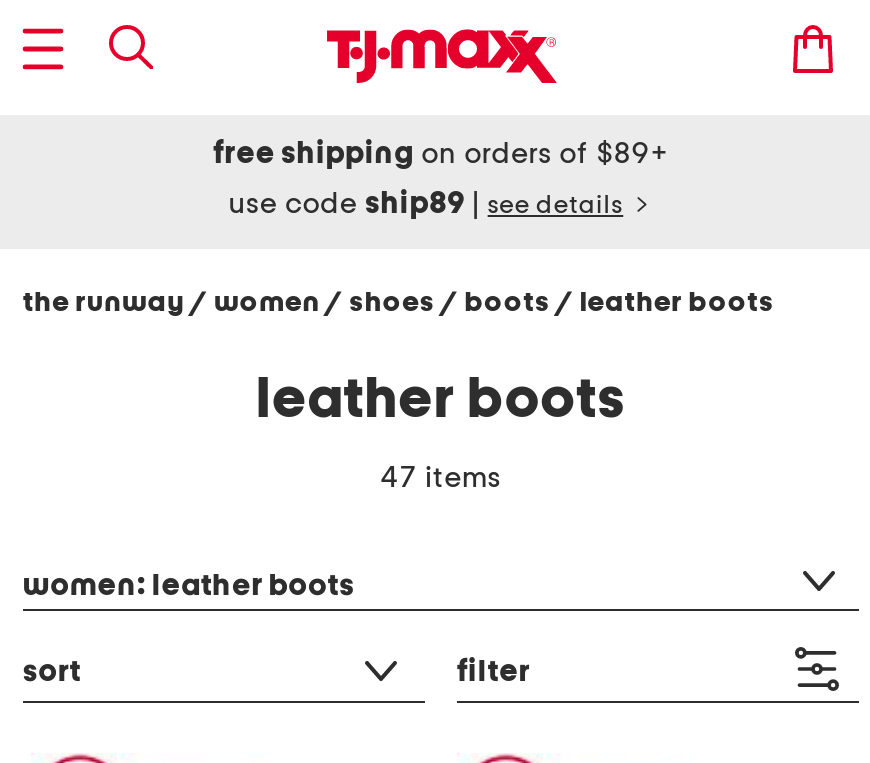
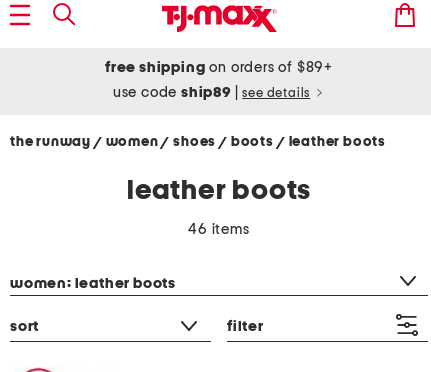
[381,463,501,493] 47 items -> [188,222,250,237] 46 items

